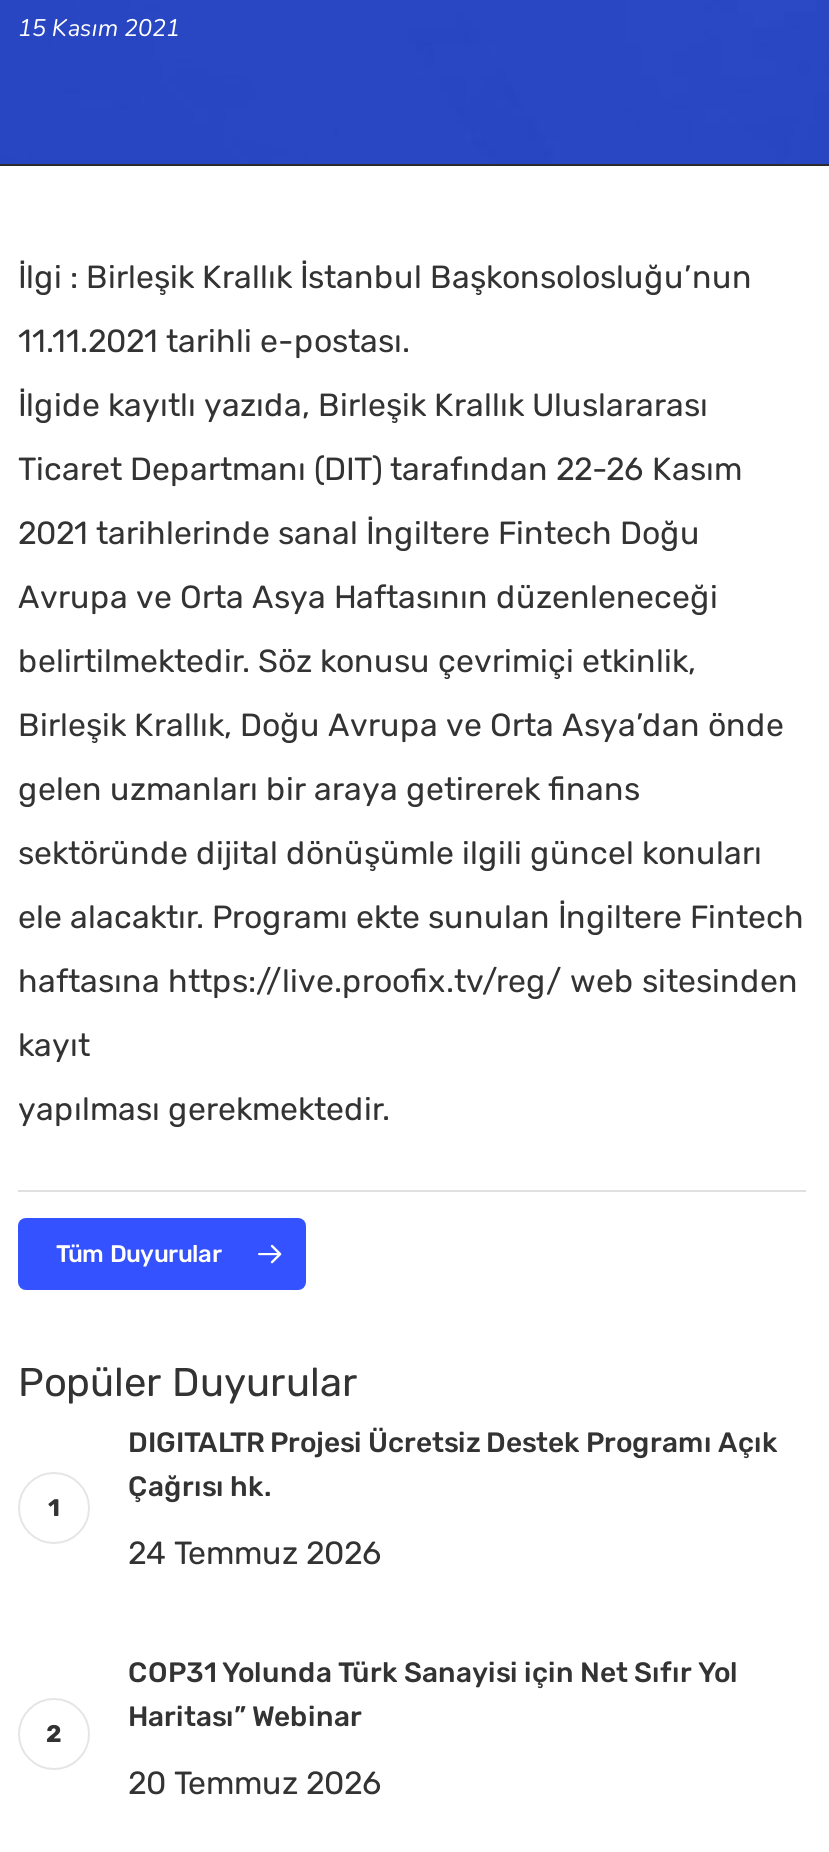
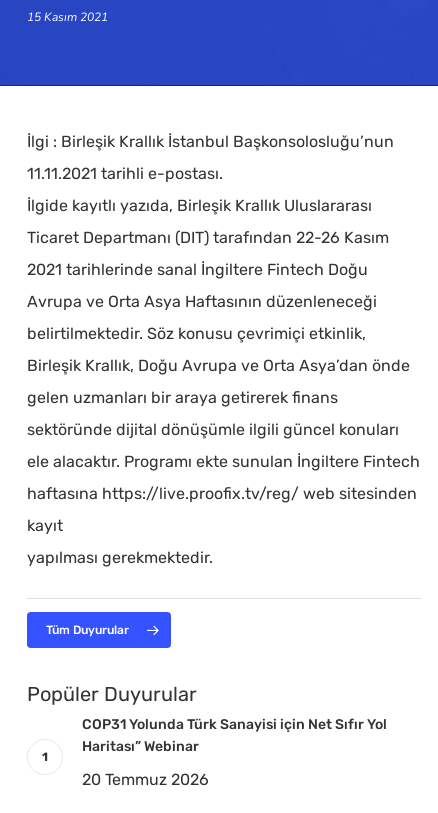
[128,1425,778,1571] DIGITALTR Projesi Ücretsiz Destek Programı Açık | Çağrısı hk. | 24 Temmuz 2026 -> none

